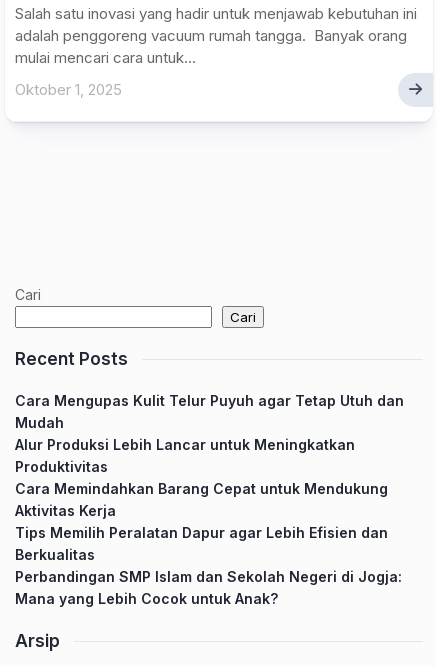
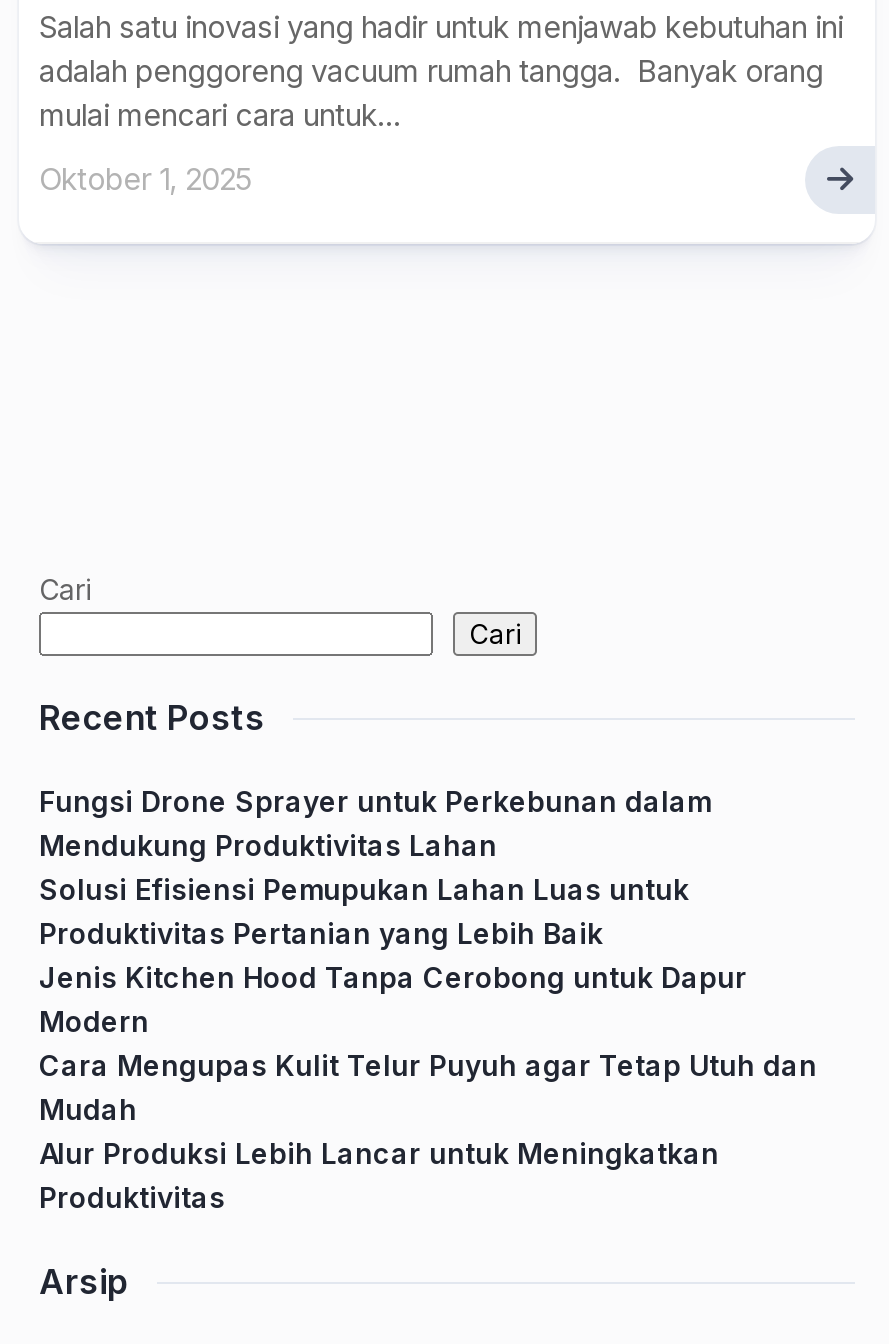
none -> [39,784,747,1038] Fungsi Drone Sprayer untuk Perkebunan dalam | Mendukung Produktivitas Lahan | Solusi Efisiensi Pemupukan Lahan Luas untuk | Produktivitas Pertanian yang Lebih Baik | Jenis Kitchen Hood Tanpa Cerobong untuk Dapur | Modern
moved [15,392,404,475] -> [39,1048,817,1214]: Cara Mengupas Kulit Telur Puyuh agar Tetap Utuh dan | Mudah | Alur Produksi Lebih Lancar untuk Meningkatkan | Produktivitas
[15,480,402,607] Cara Memindahkan Barang Cepat untuk Mendukung | Aktivitas Kerja | Tips Memilih Peralatan Dapur agar Lebih Efisien dan | Berkualitas | Perbandingan SMP Islam dan Sekolah Negeri di Jogja: | Mana yang Lebih Cocok untuk Anak? -> none

